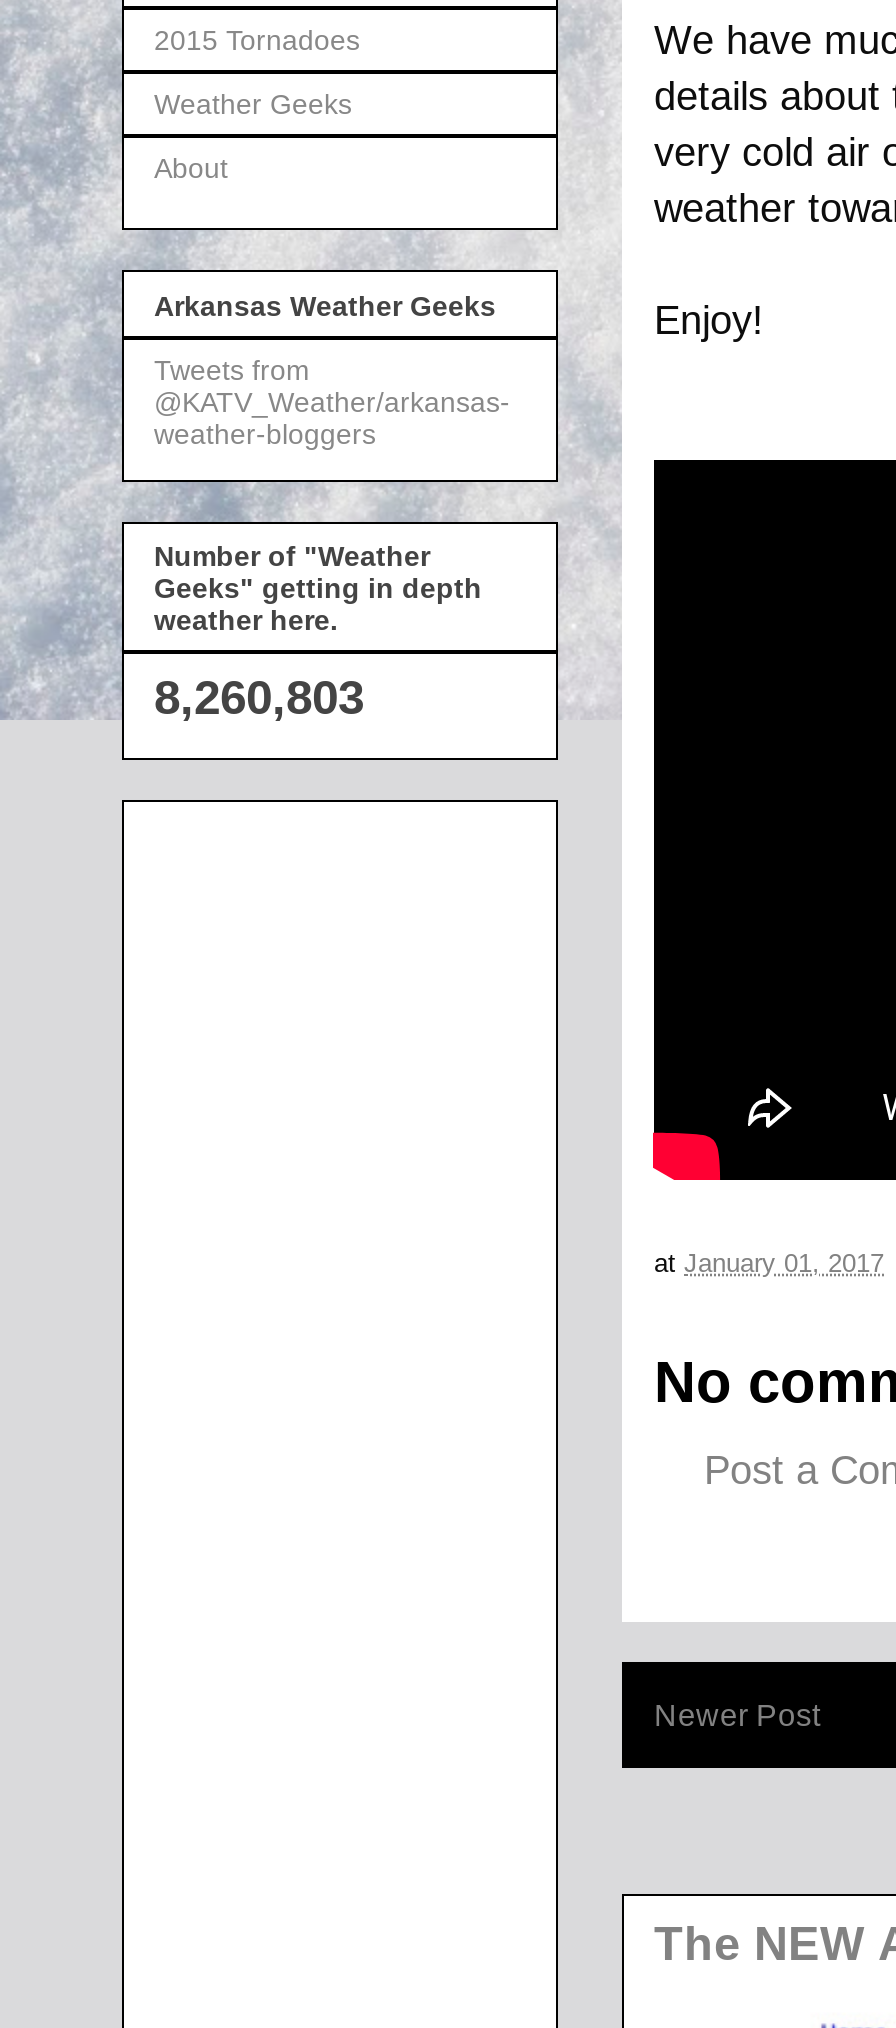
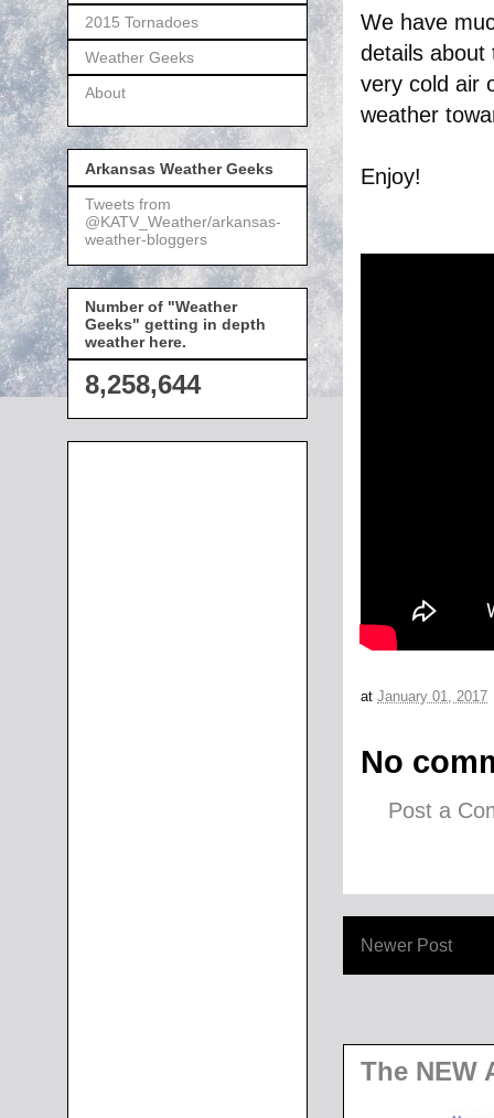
[154,670,364,724] 8,260,803 -> [85,370,201,399] 8,258,644

